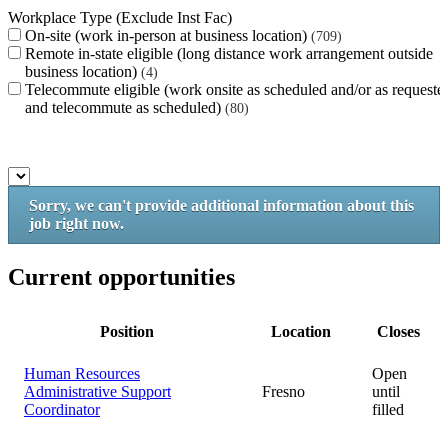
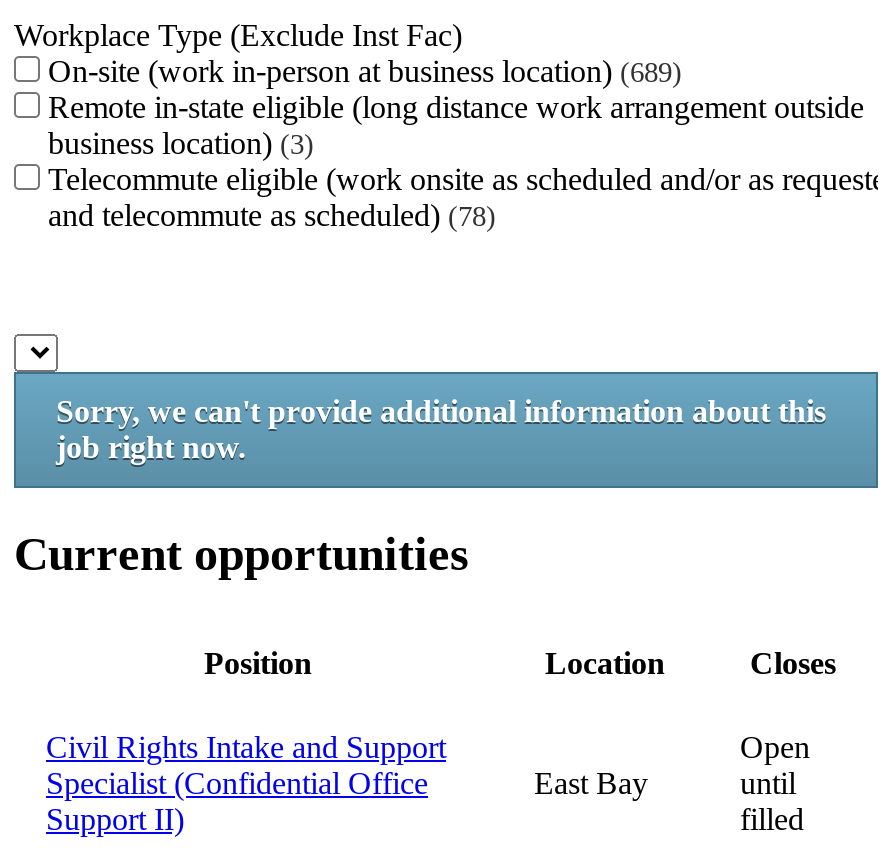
[25,27,337,44] On-site (work in-person at business location) 709 -> [48,54,672,88] On-site (work in-person at business location) 689
[25,63,153,80] business location) 4 -> [48,126,304,160] business location) 3
[25,99,244,116] and telecommute as scheduled) 80 -> [48,198,486,232] and telecommute as scheduled) 78
[24,365,171,418] Human Resources | Administrative Support | Coordinator -> [46,730,446,836] Civil Rights Intake and Support | Specialist (Confidential Office | Support II)
[262,383,305,400] Fresno -> [534,766,648,800] East Bay

